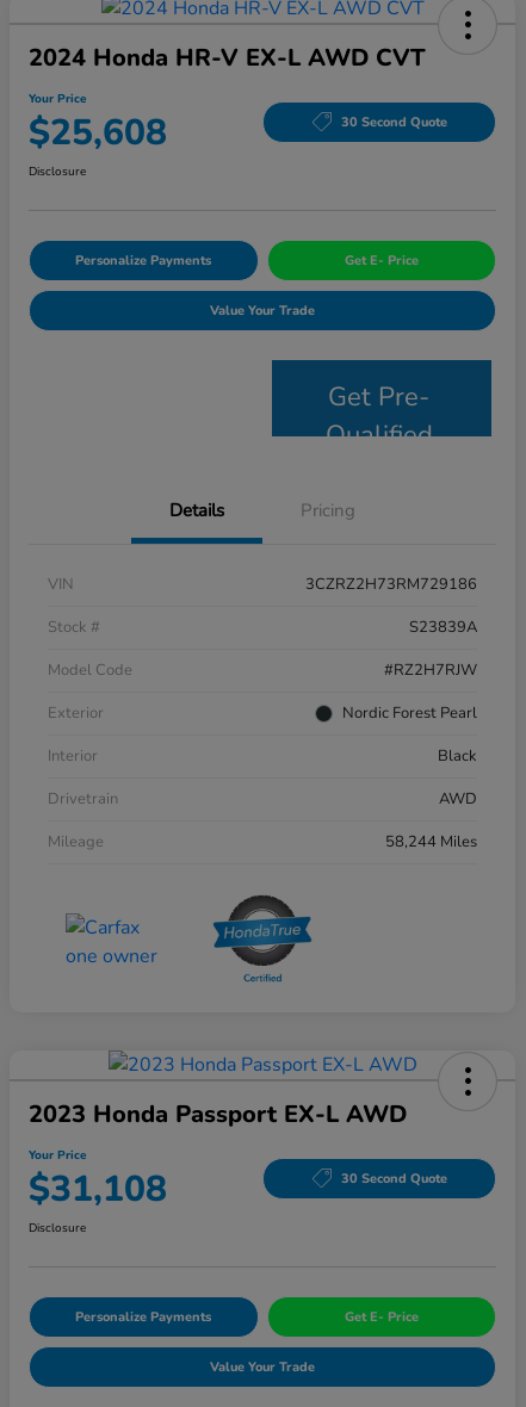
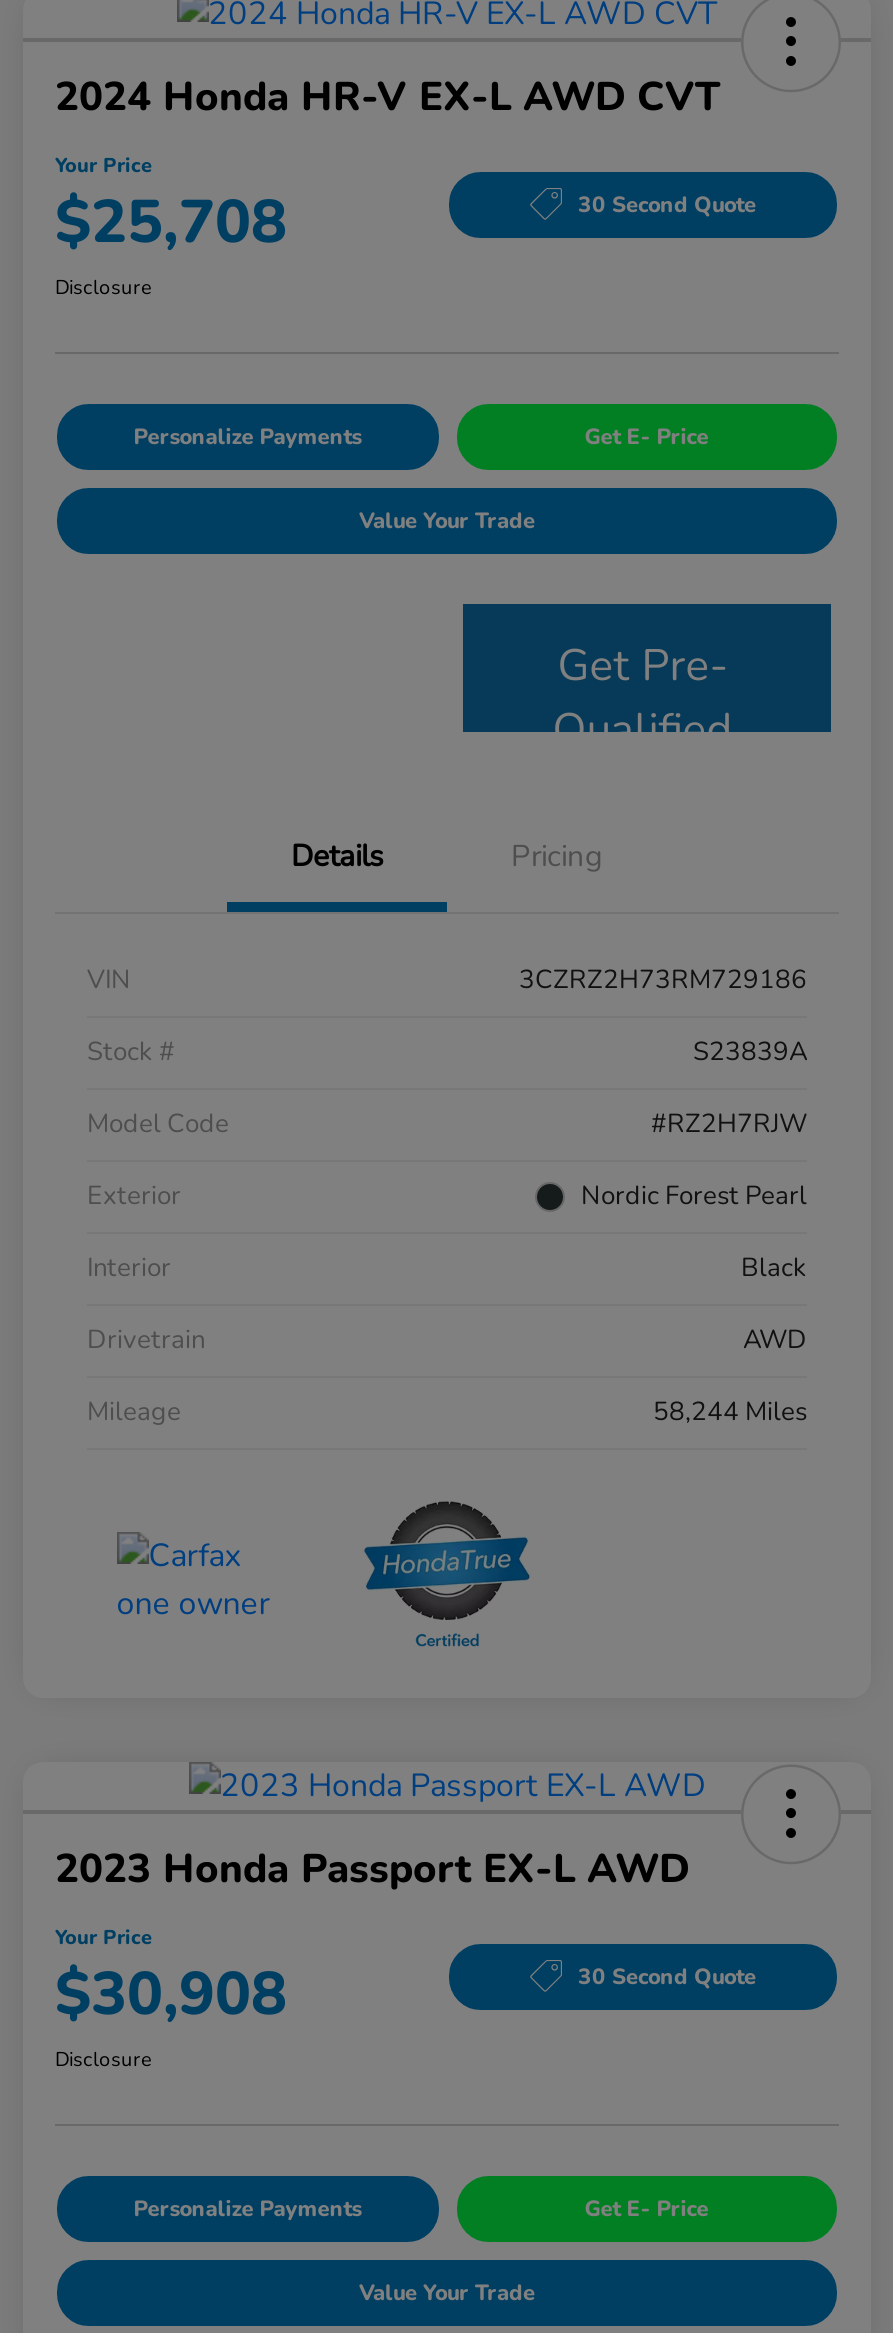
[29,109,167,158] $25,608 -> [55,182,287,264] $25,708
[29,1165,167,1214] $31,108 -> [55,1954,287,2036] $30,908

